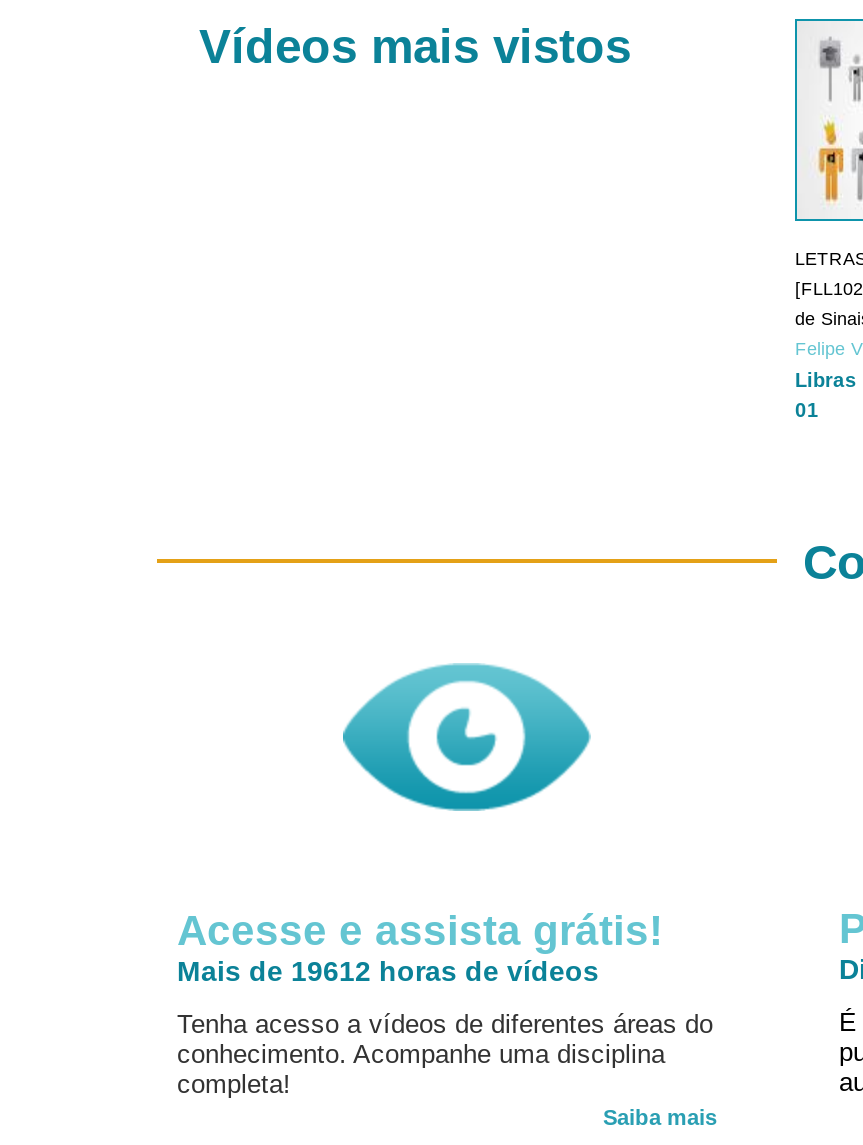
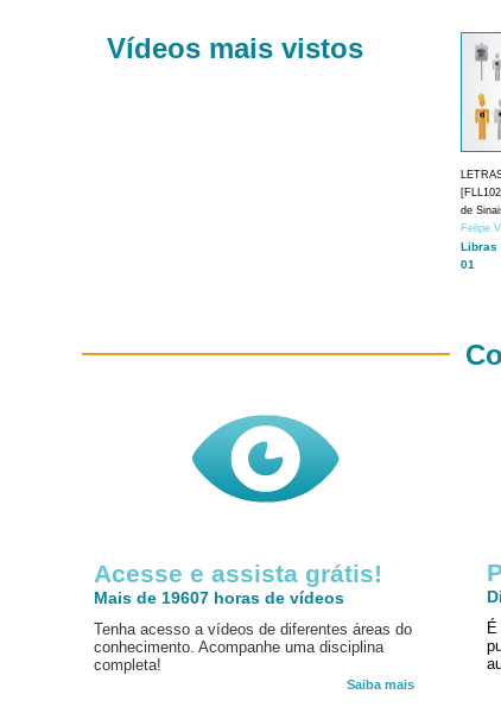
[177,955,599,987] Mais de 19612 horas de vídeos -> [94,588,344,607] Mais de 19607 horas de vídeos

